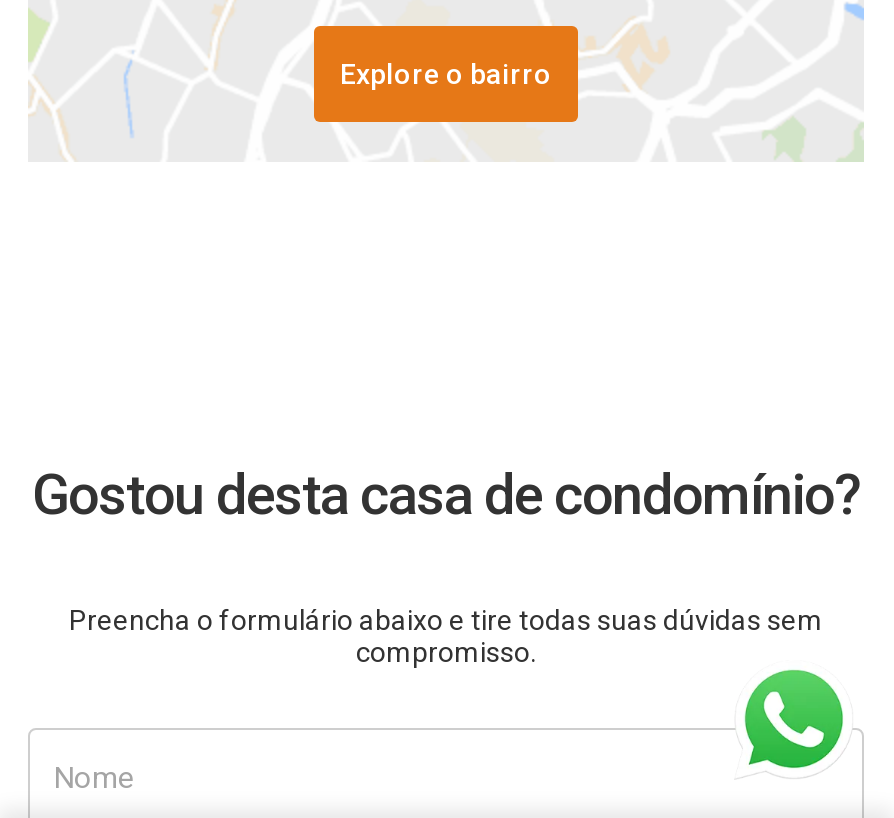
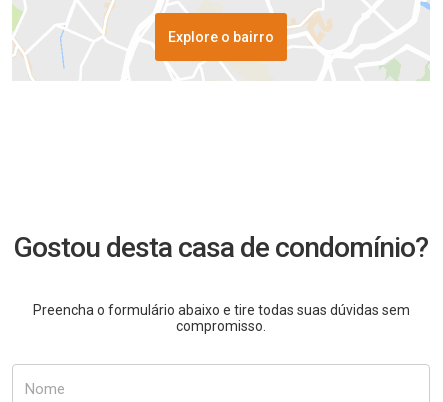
[742,668,846,770] [image] -> none

